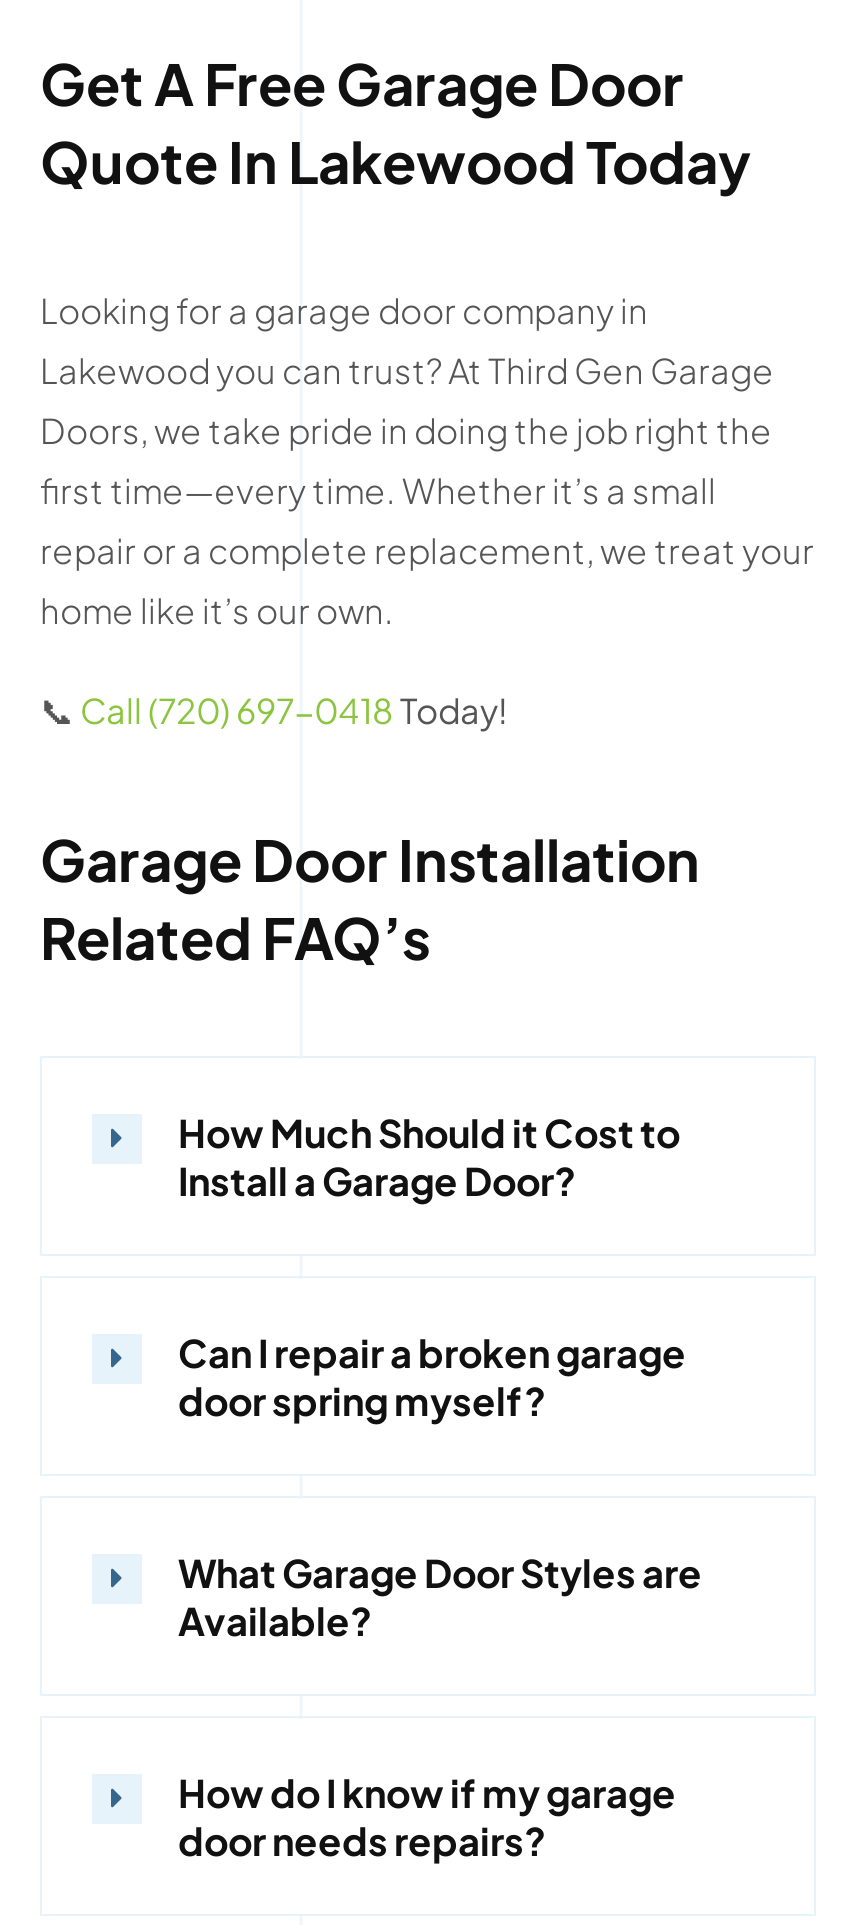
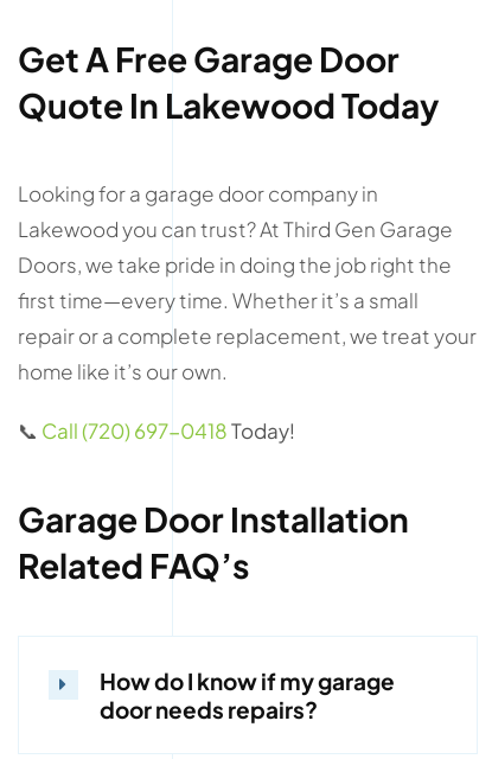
[178,1109,680,1205] How Much Should it Cost to | Install a Garage Door? -> none
[178,1329,686,1425] Can I repair a broken garage | door spring myself? -> none
[178,1549,702,1645] What Garage Door Styles are | Available? -> none

